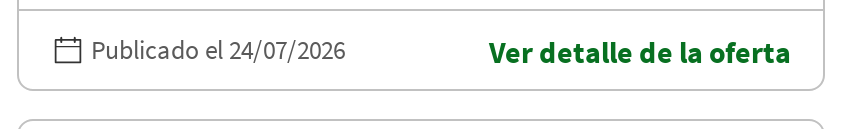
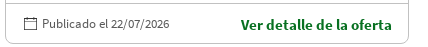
[91,33,345,67] Publicado el 24/07/2026 -> [42,15,169,32] Publicado el 22/07/2026

